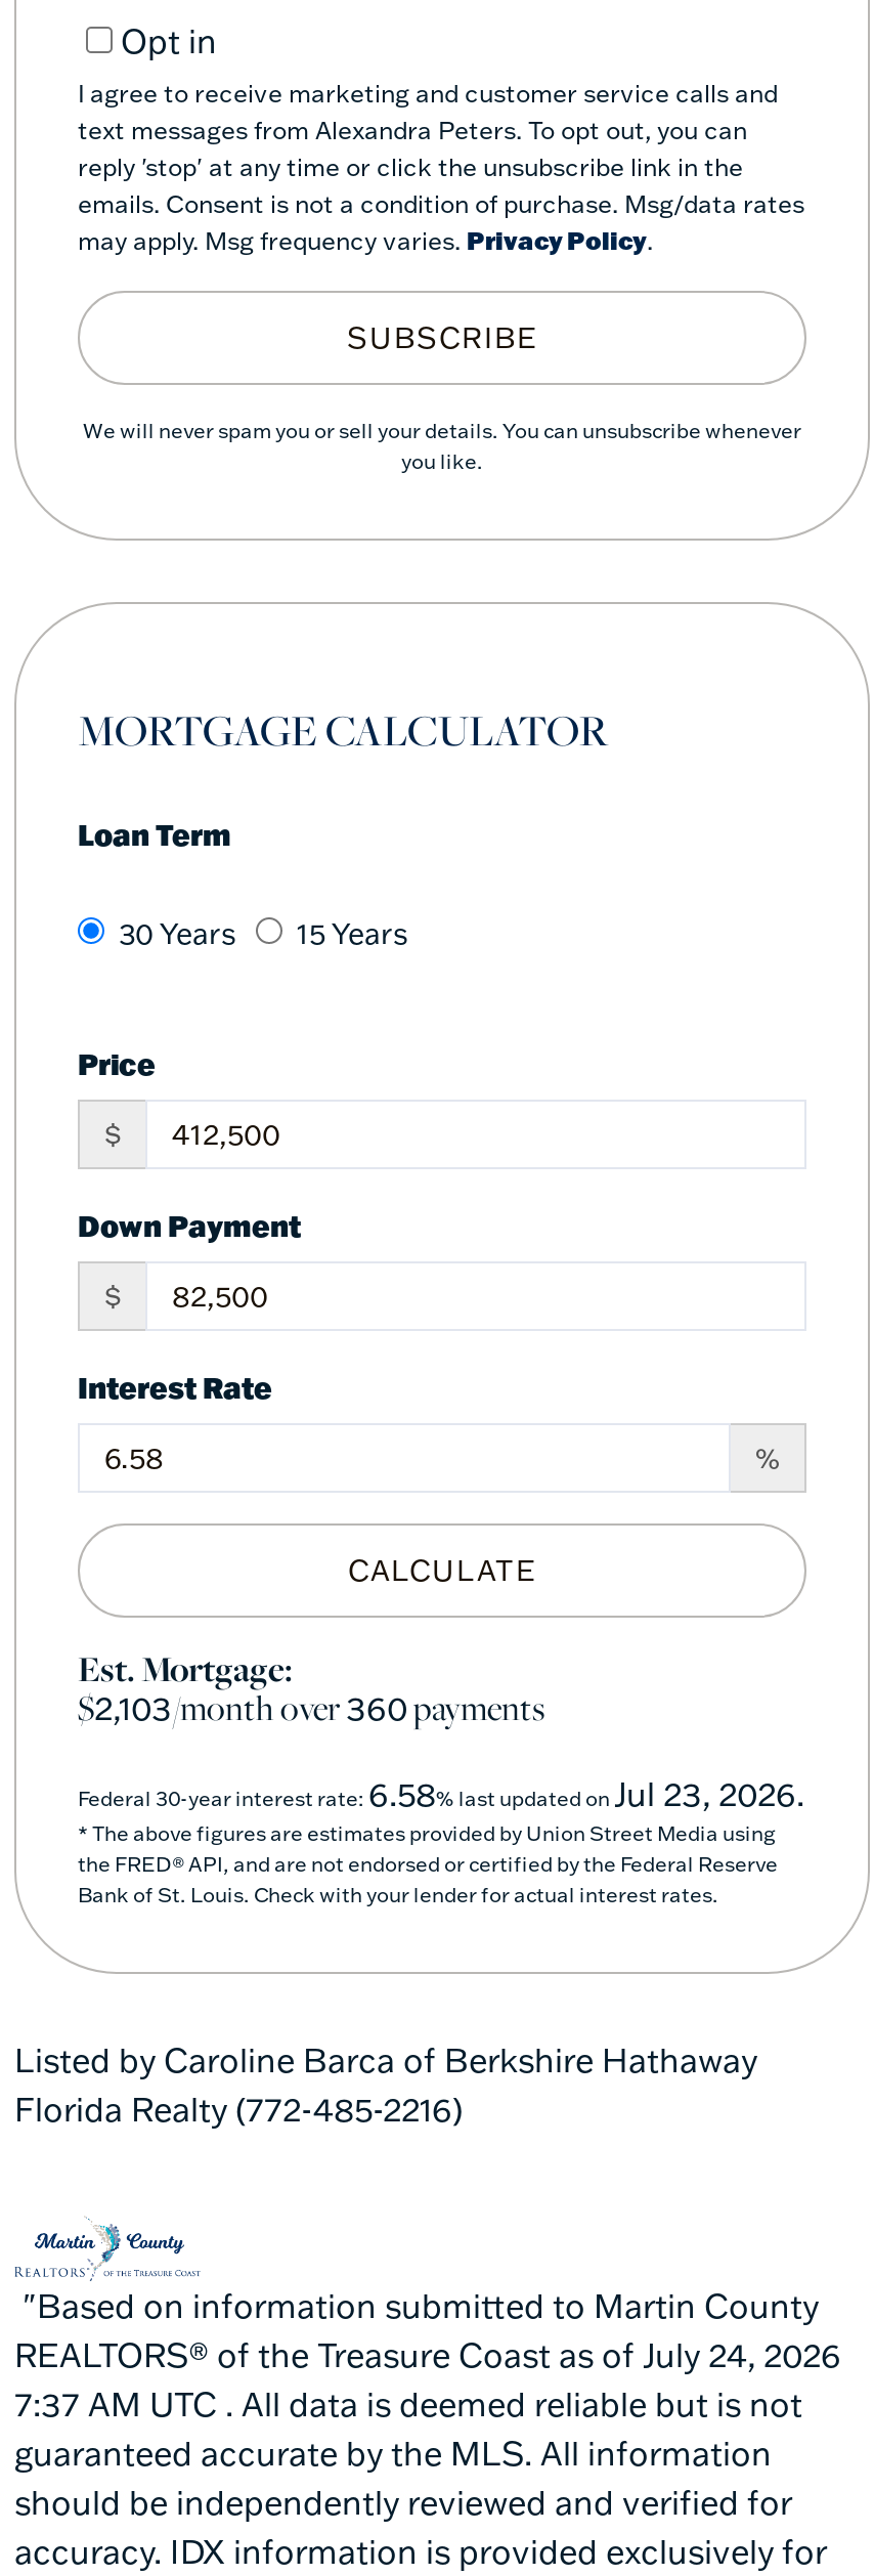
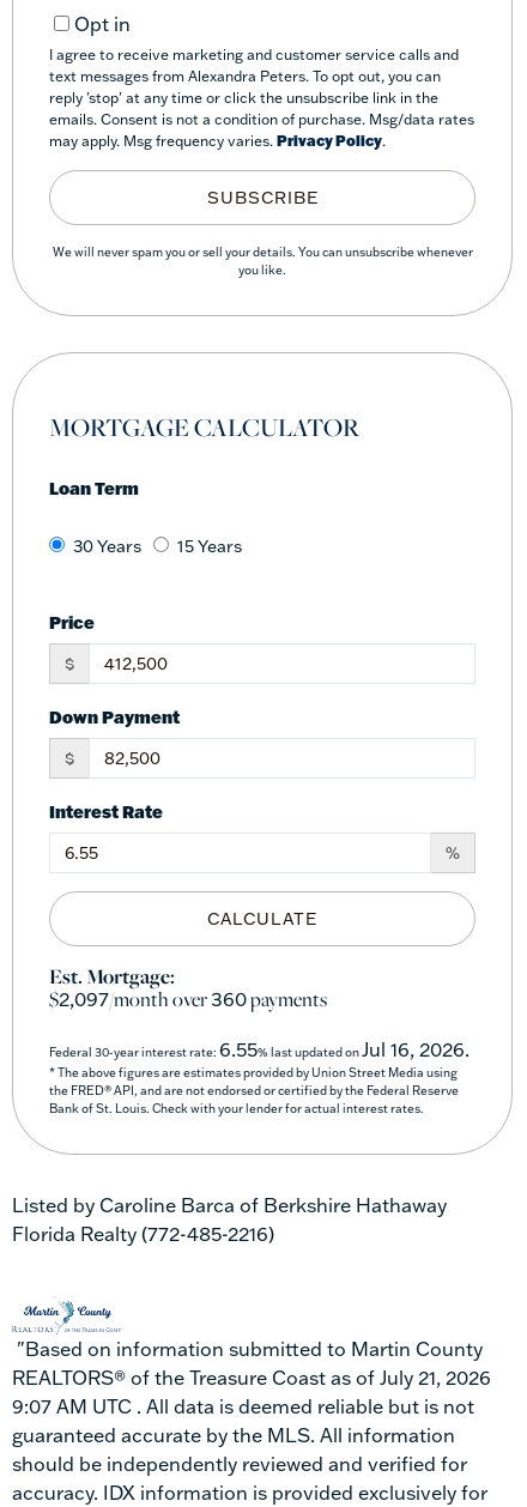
[78,1683,544,1732] $2,103/month over360payments -> [49,986,327,1012] $2,097/month over360payments
[78,1773,804,1814] Federal 30-year interest rate: 6.58% last updated on Jul 23, 2026. -> [49,1037,470,1061] Federal 30-year interest rate: 6.55% last updated on Jul 16, 2026.
[14,2334,841,2375] REALTORS® of the Treasure Coast as of July 24, 2026 -> [12,1365,491,1389] REALTORS® of the Treasure Coast as of July 21, 2026
[14,2383,802,2424] 7:37 AM UTC . All data is deemed reliable but is not -> [12,1394,474,1418] 9:07 AM UTC . All data is deemed reliable but is not

